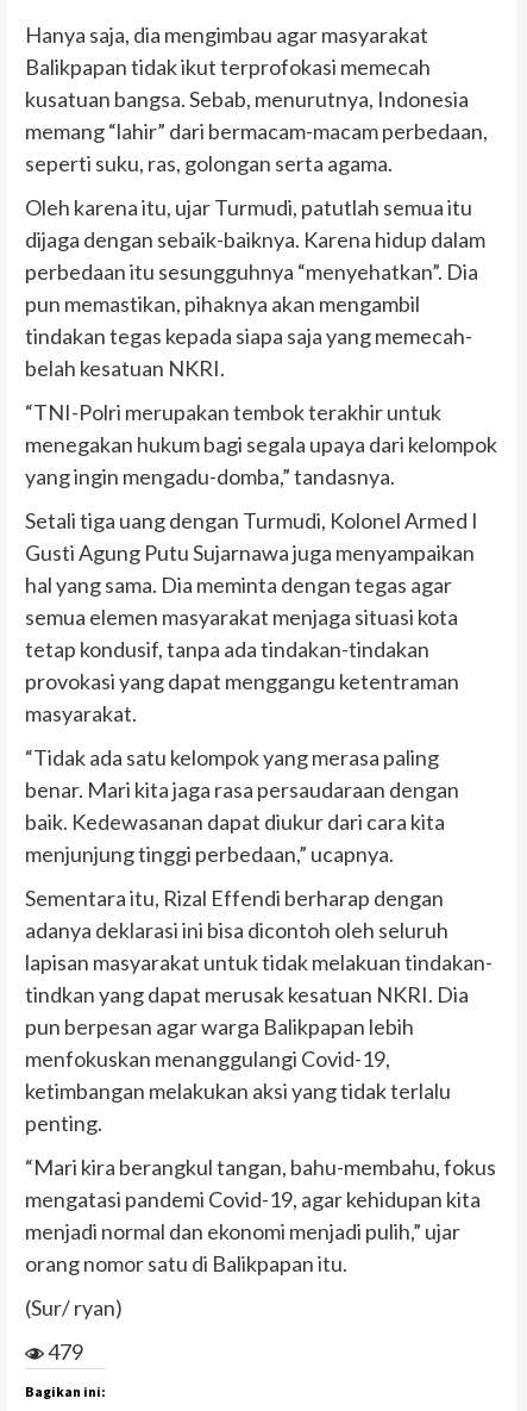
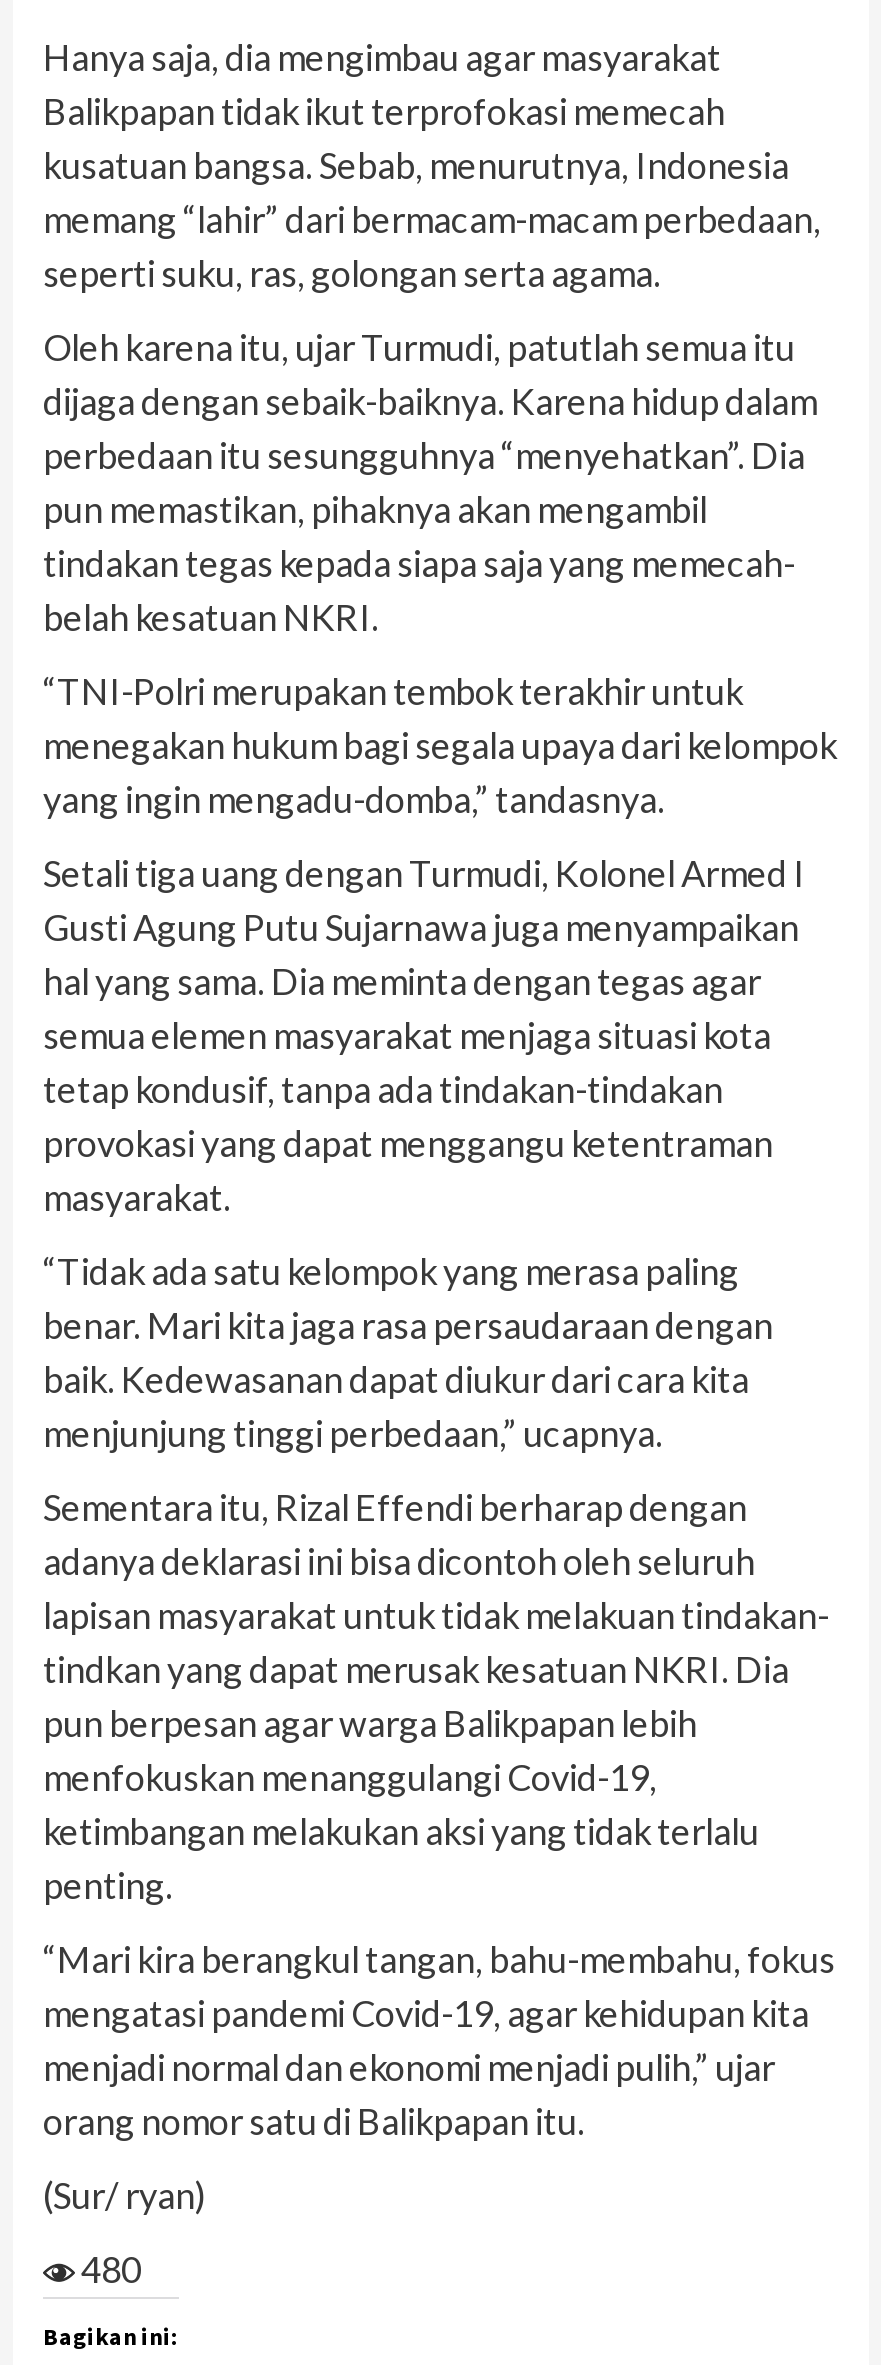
[44,1338,83,1364] 479 -> [75,2246,141,2290] 480

